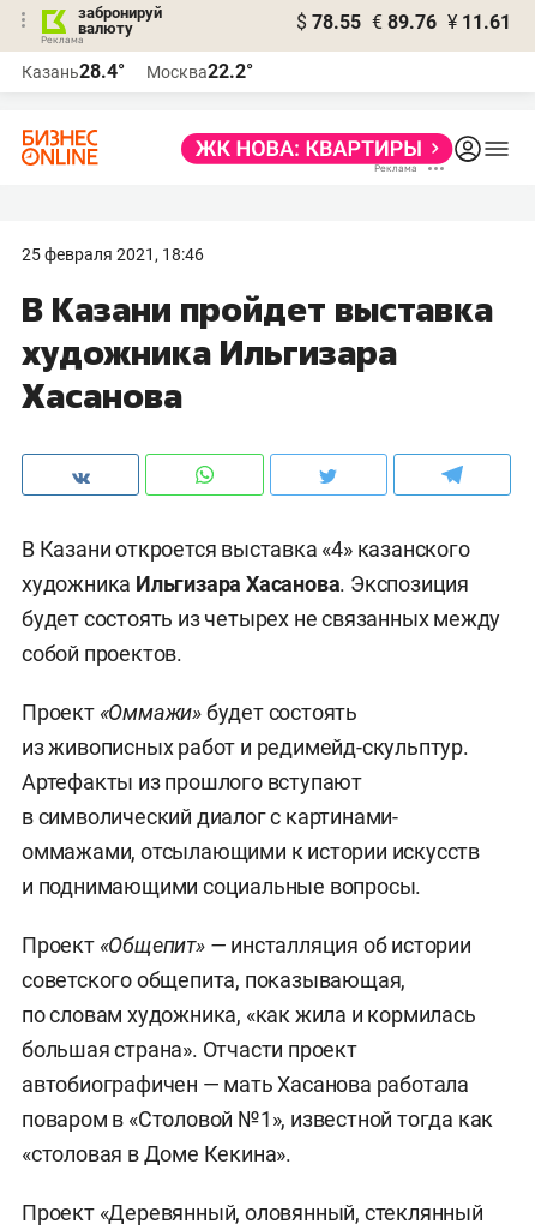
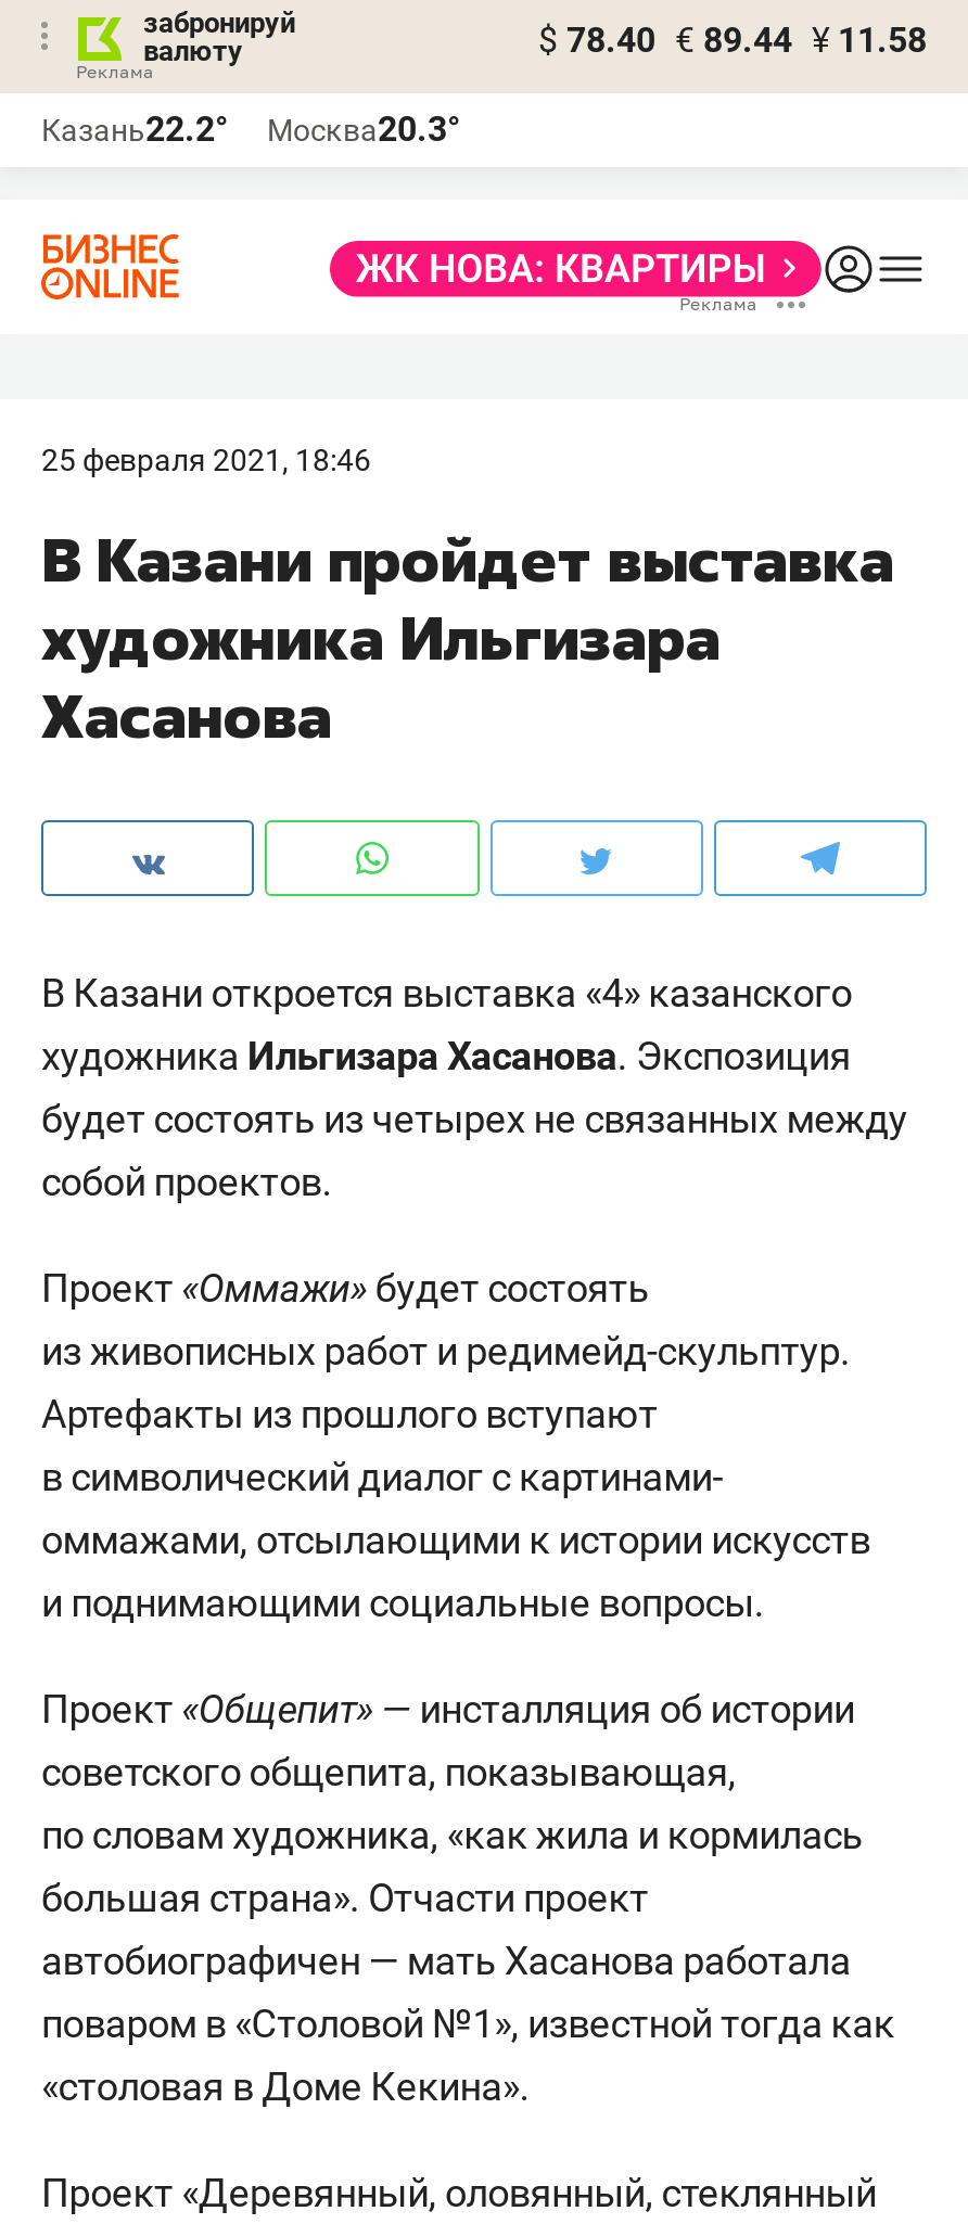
[296,11,511,34] $ 78.55 € 89.76 ¥ 11.61 -> [538,20,927,61] $ 78.40 € 89.44 ¥ 11.58
[22,60,125,83] Казань28.4° -> [41,108,228,150] Казань22.2°
[146,60,253,83] Москва22.2° -> [267,108,460,150] Москва20.3°

